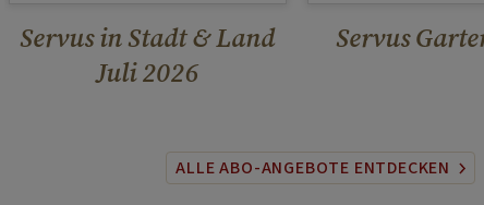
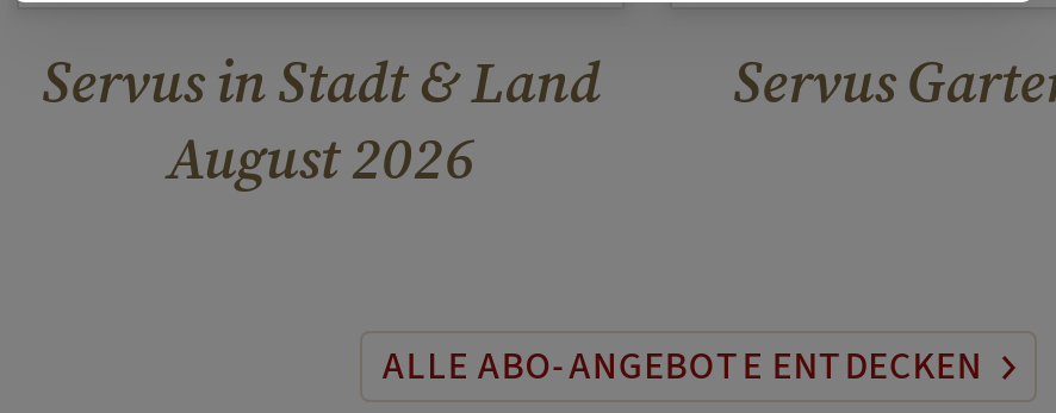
[96,55,199,91] Juli 2026 -> [167,119,474,198] August 2026

